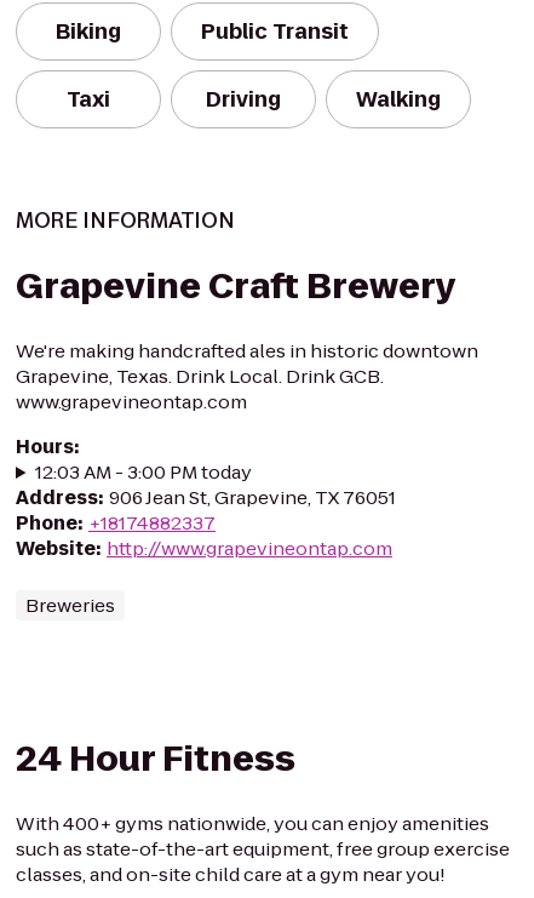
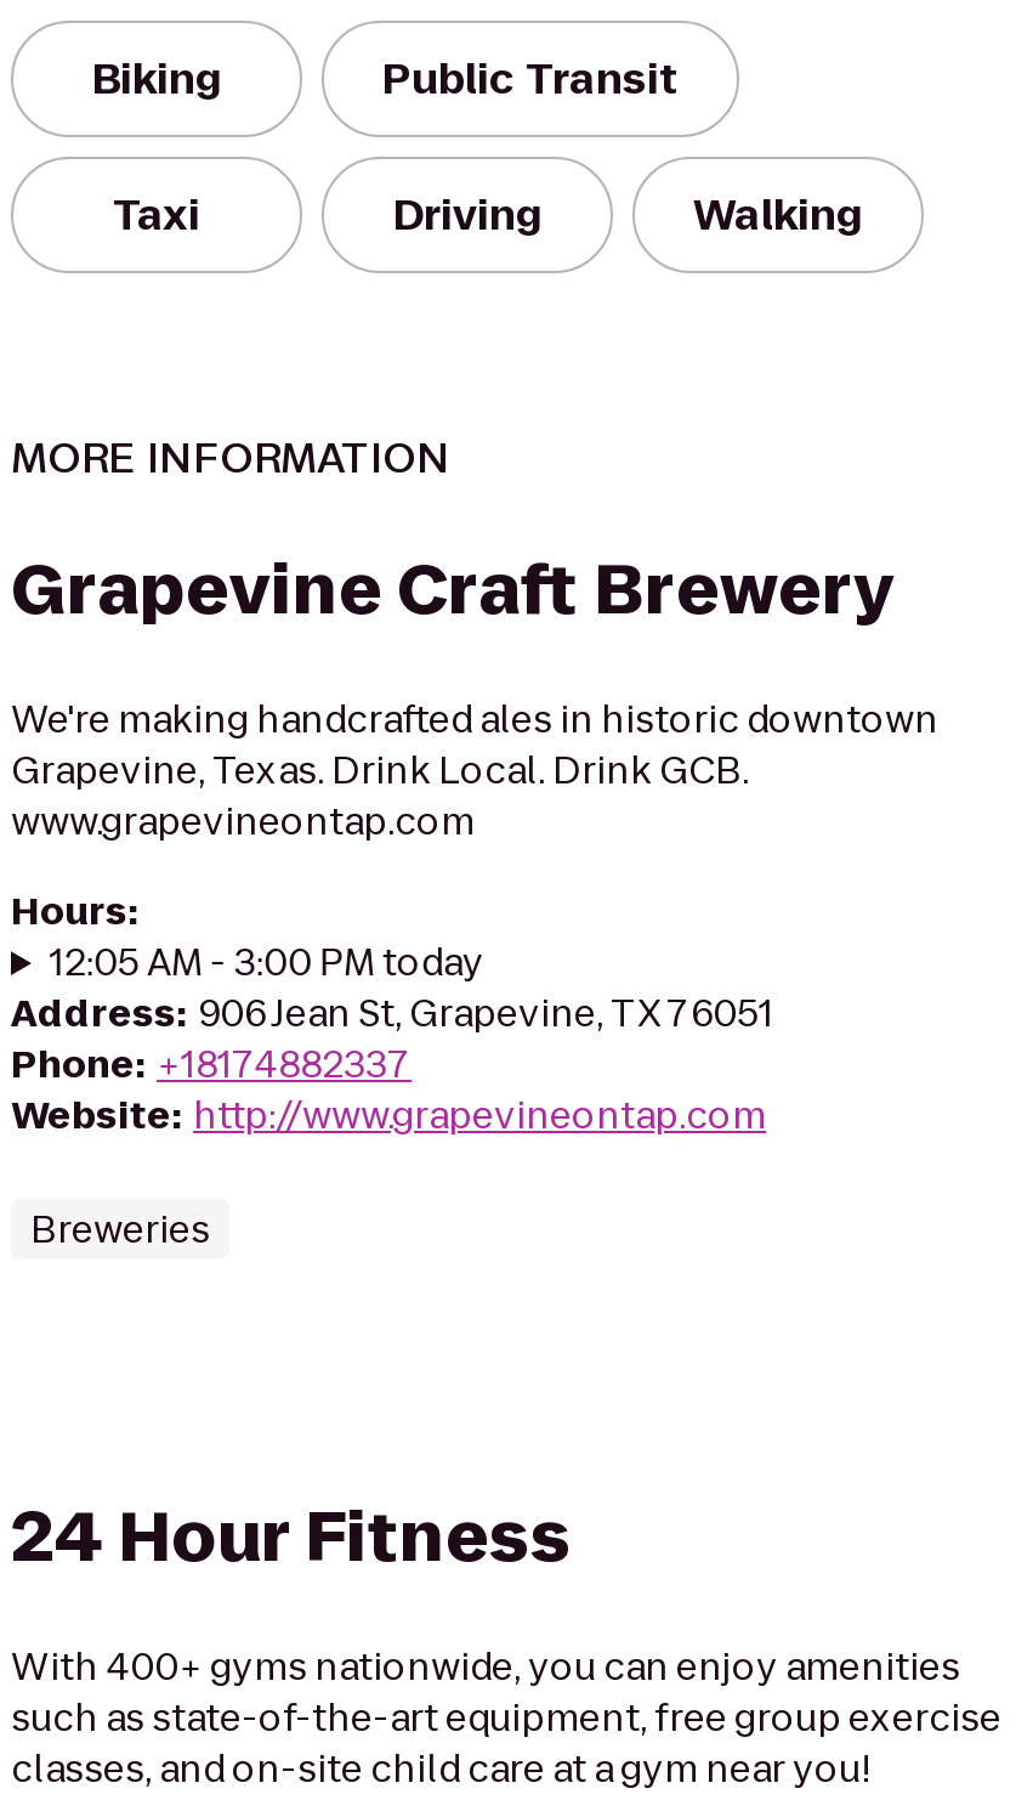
[35,459,252,485] 12:03 AM - 3:00 PM today -> [50,936,484,987] 12:05 AM - 3:00 PM today

